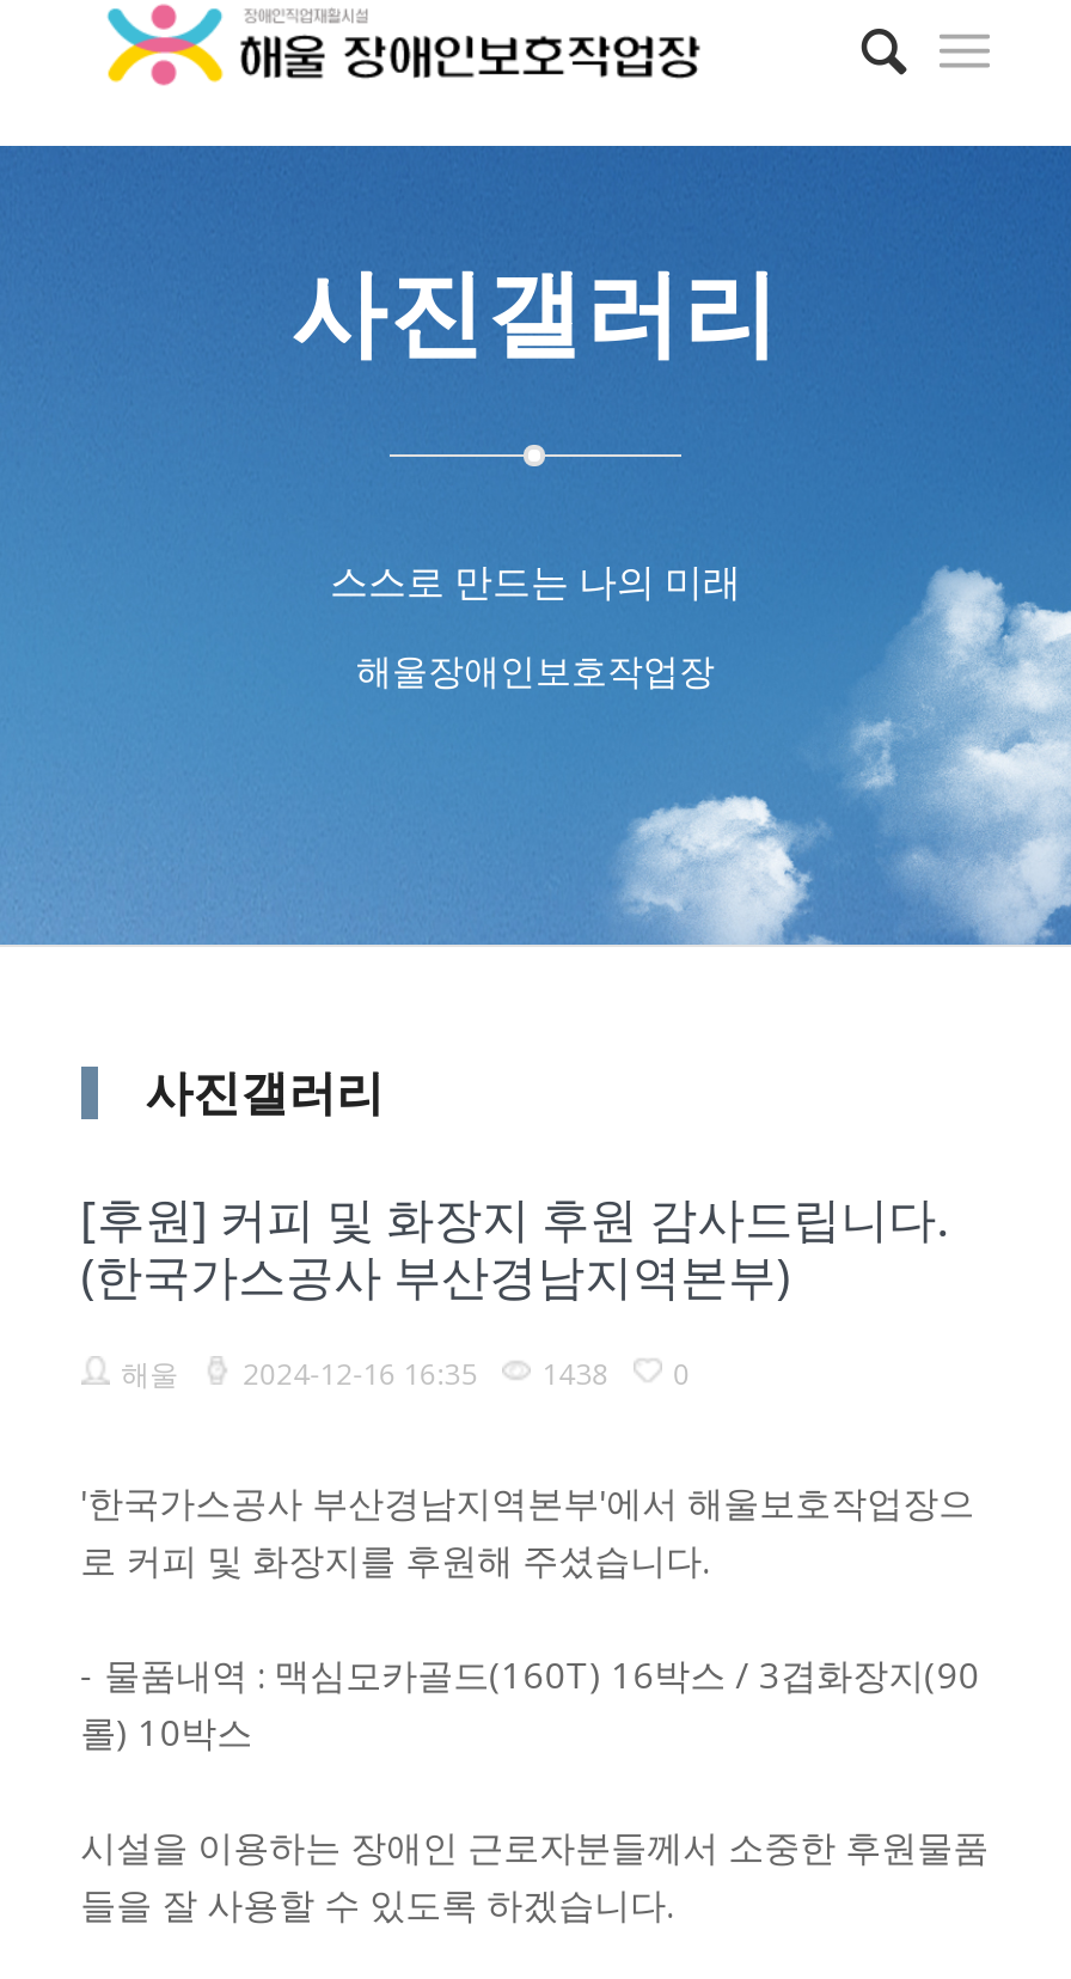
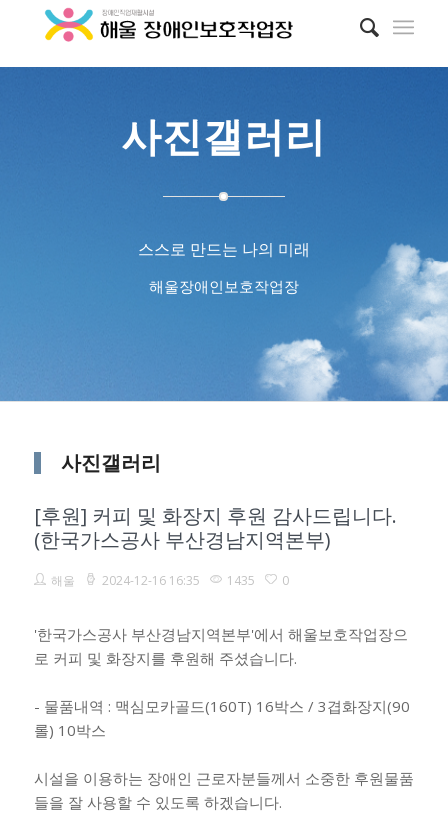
[121,1354,690,1394] 해울 2024-12-16 16:35 1438 0 -> [51,572,289,589] 해울 2024-12-16 16:35 1435 0

